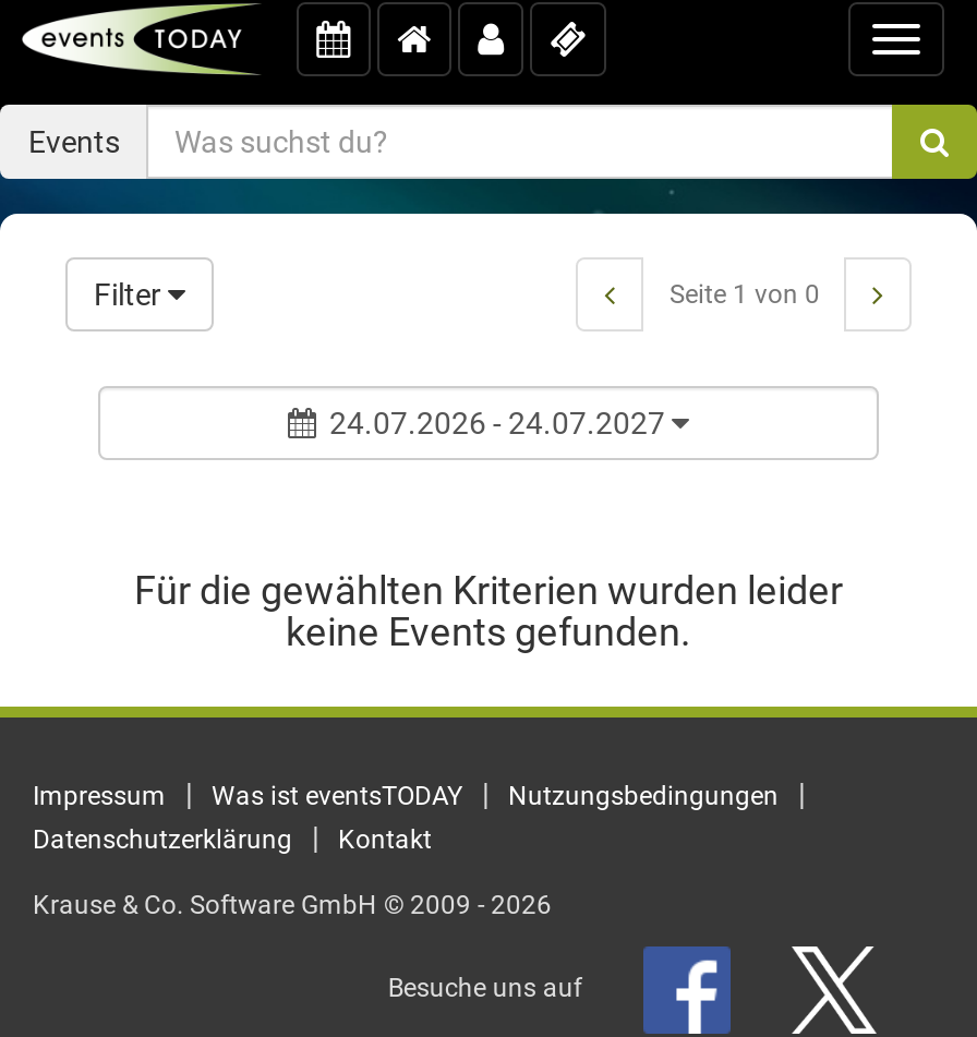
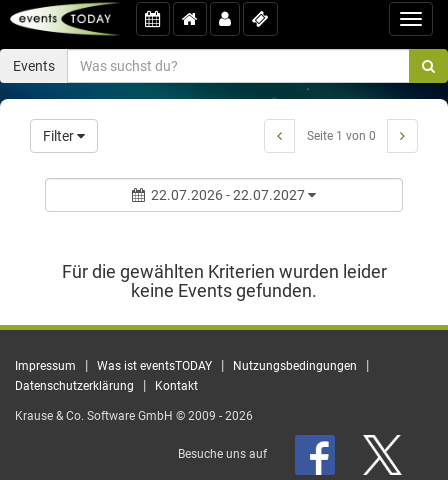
[329,406,665,441] 24.07.2026 - 24.07.2027 -> [151,187,305,203] 22.07.2026 - 22.07.2027

